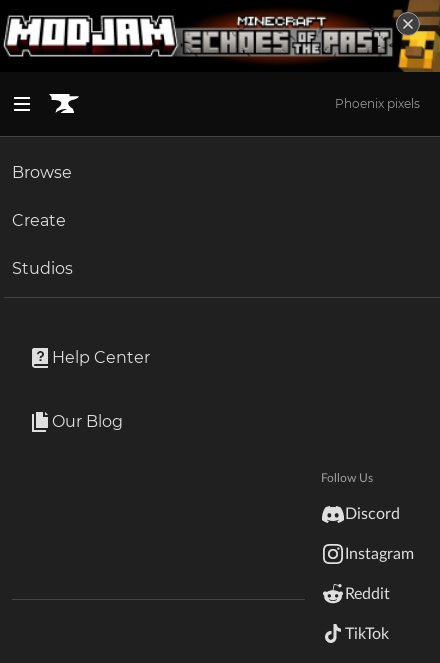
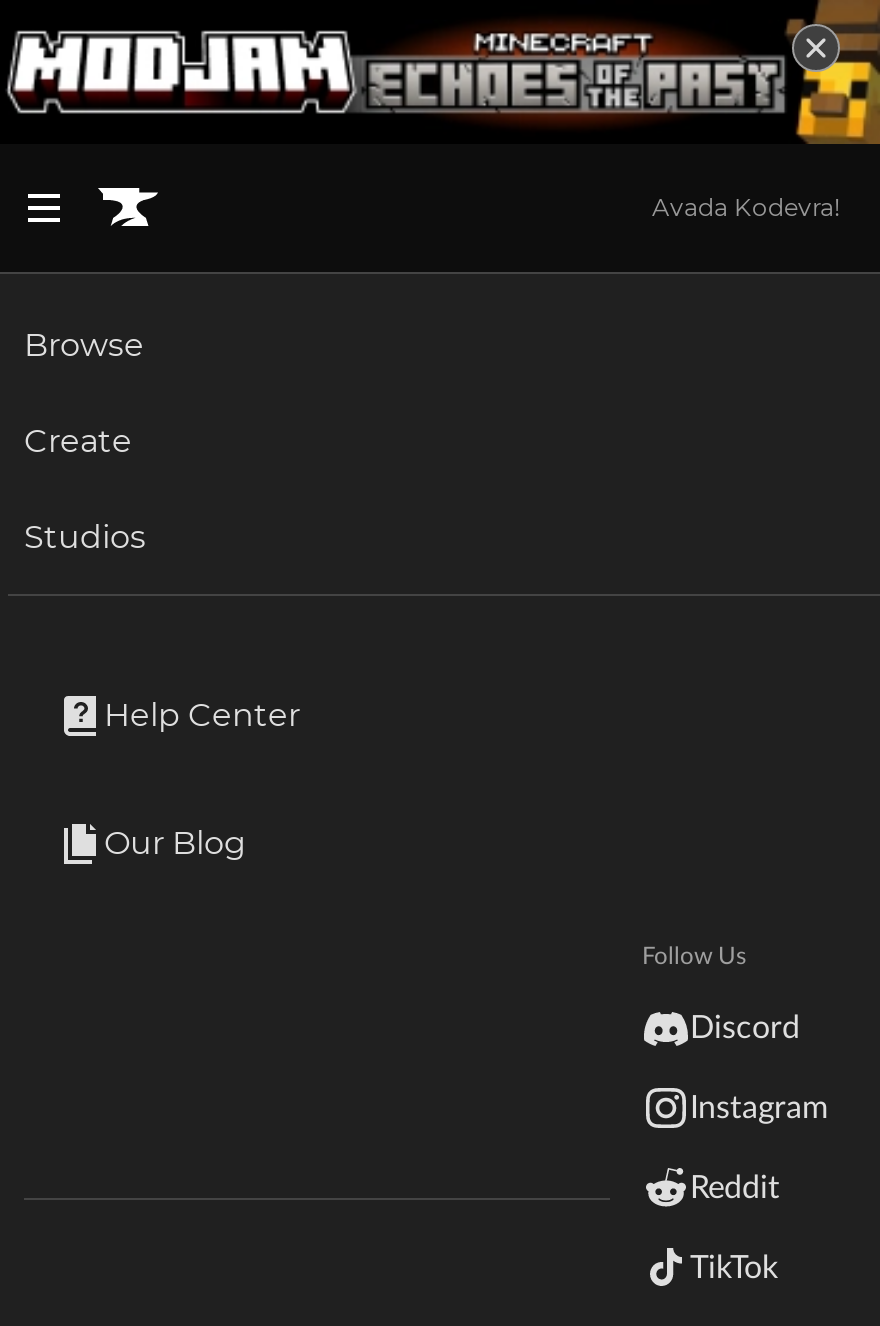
[335,96,420,111] Phoenix pixels -> [652,191,840,221] Avada Kodevra!

